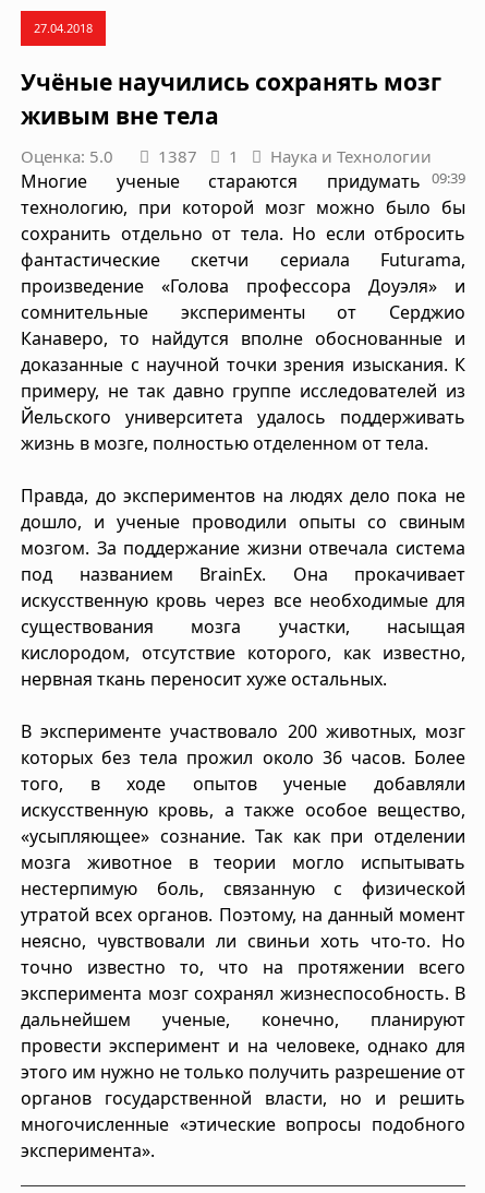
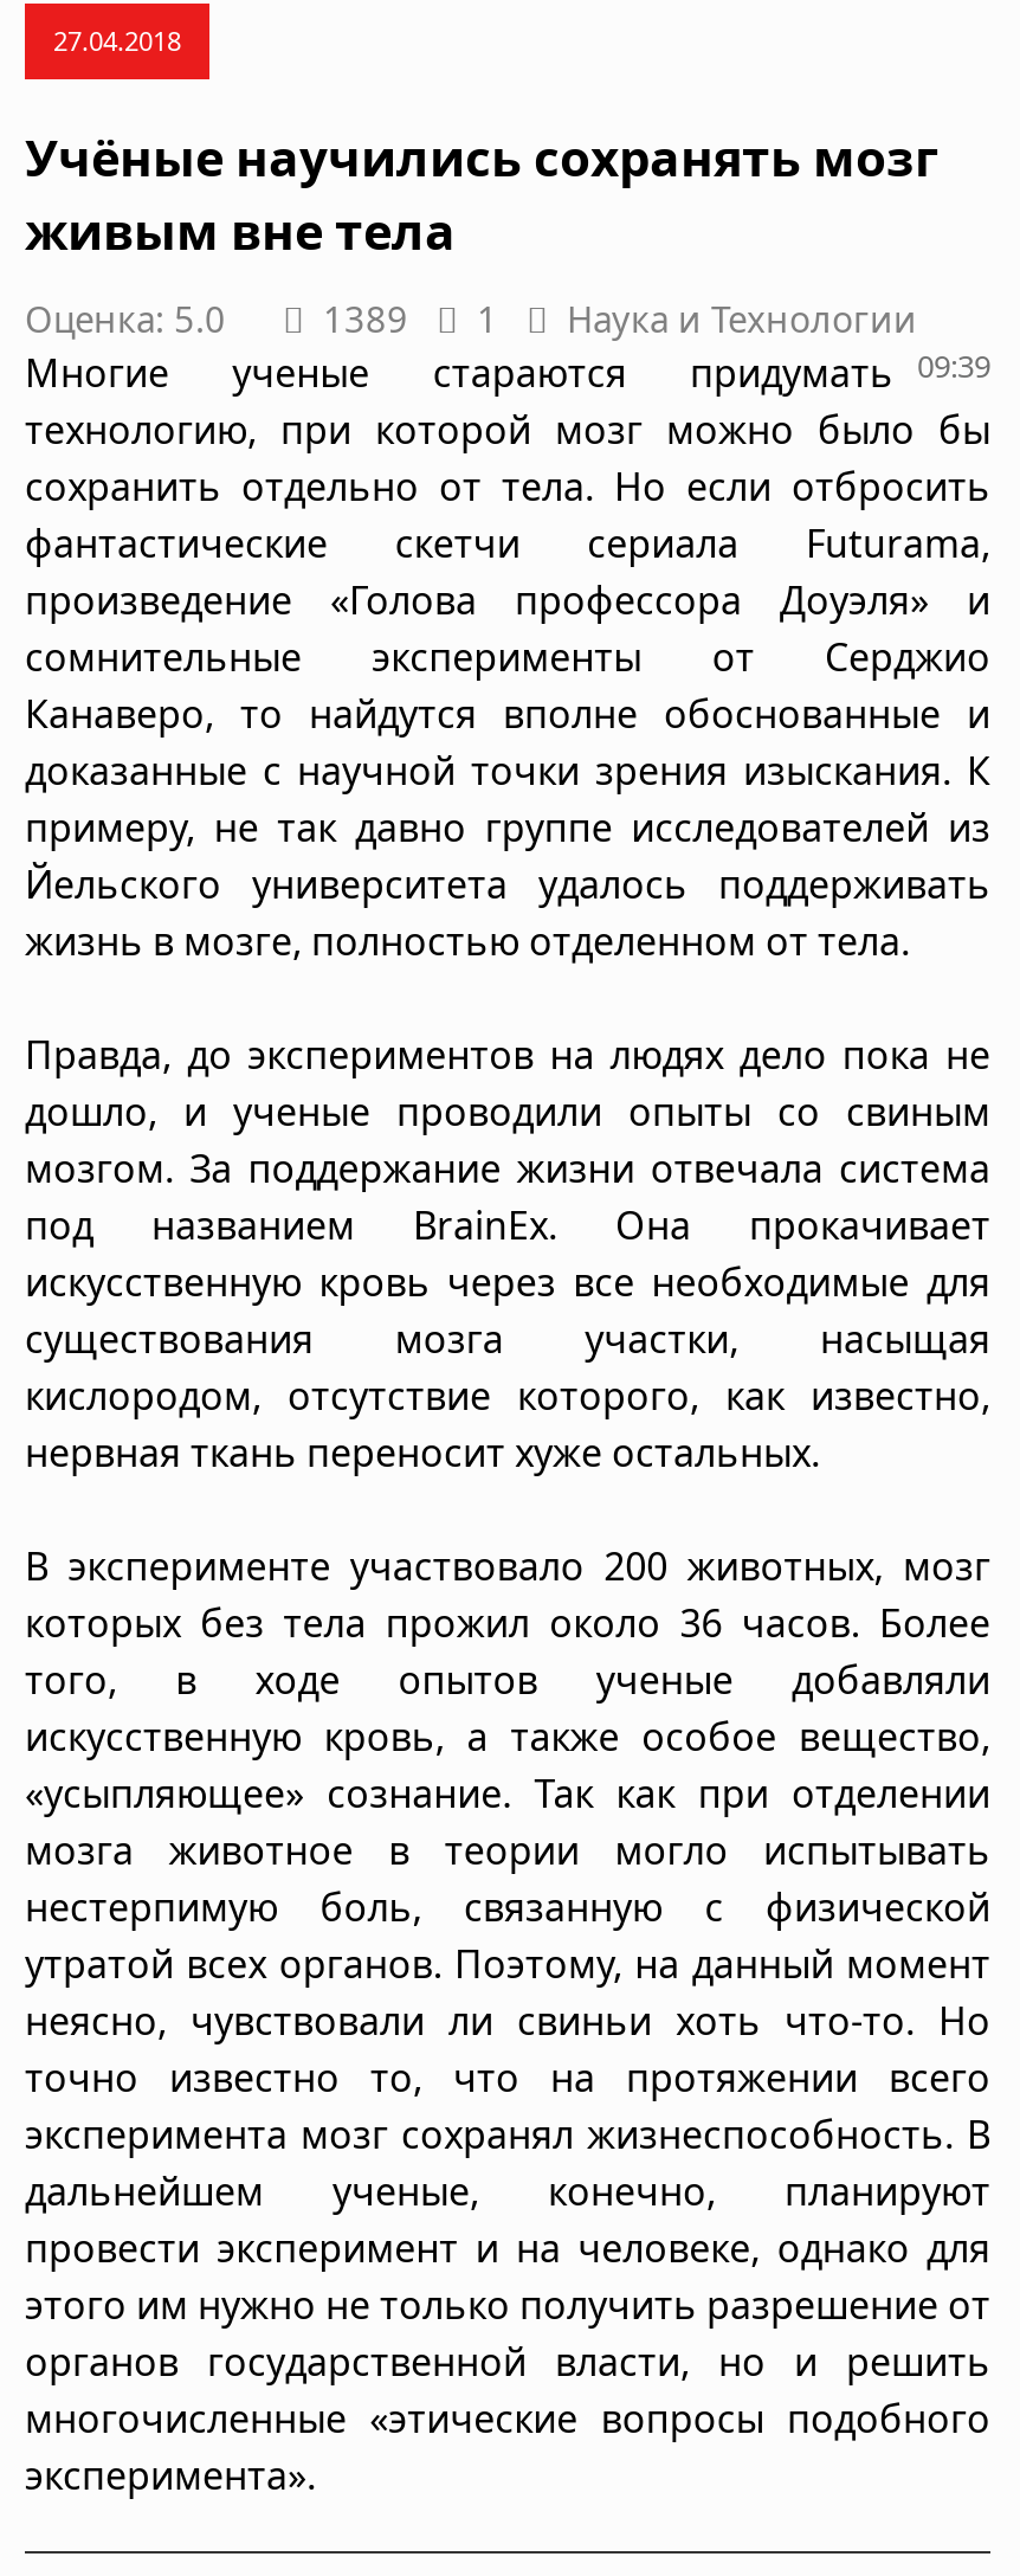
[21,145,432,167] Оценка: 5.0 1387 1 Наука и Технологии -> [25,295,917,342] Оценка: 5.0 1389 1 Наука и Технологии

